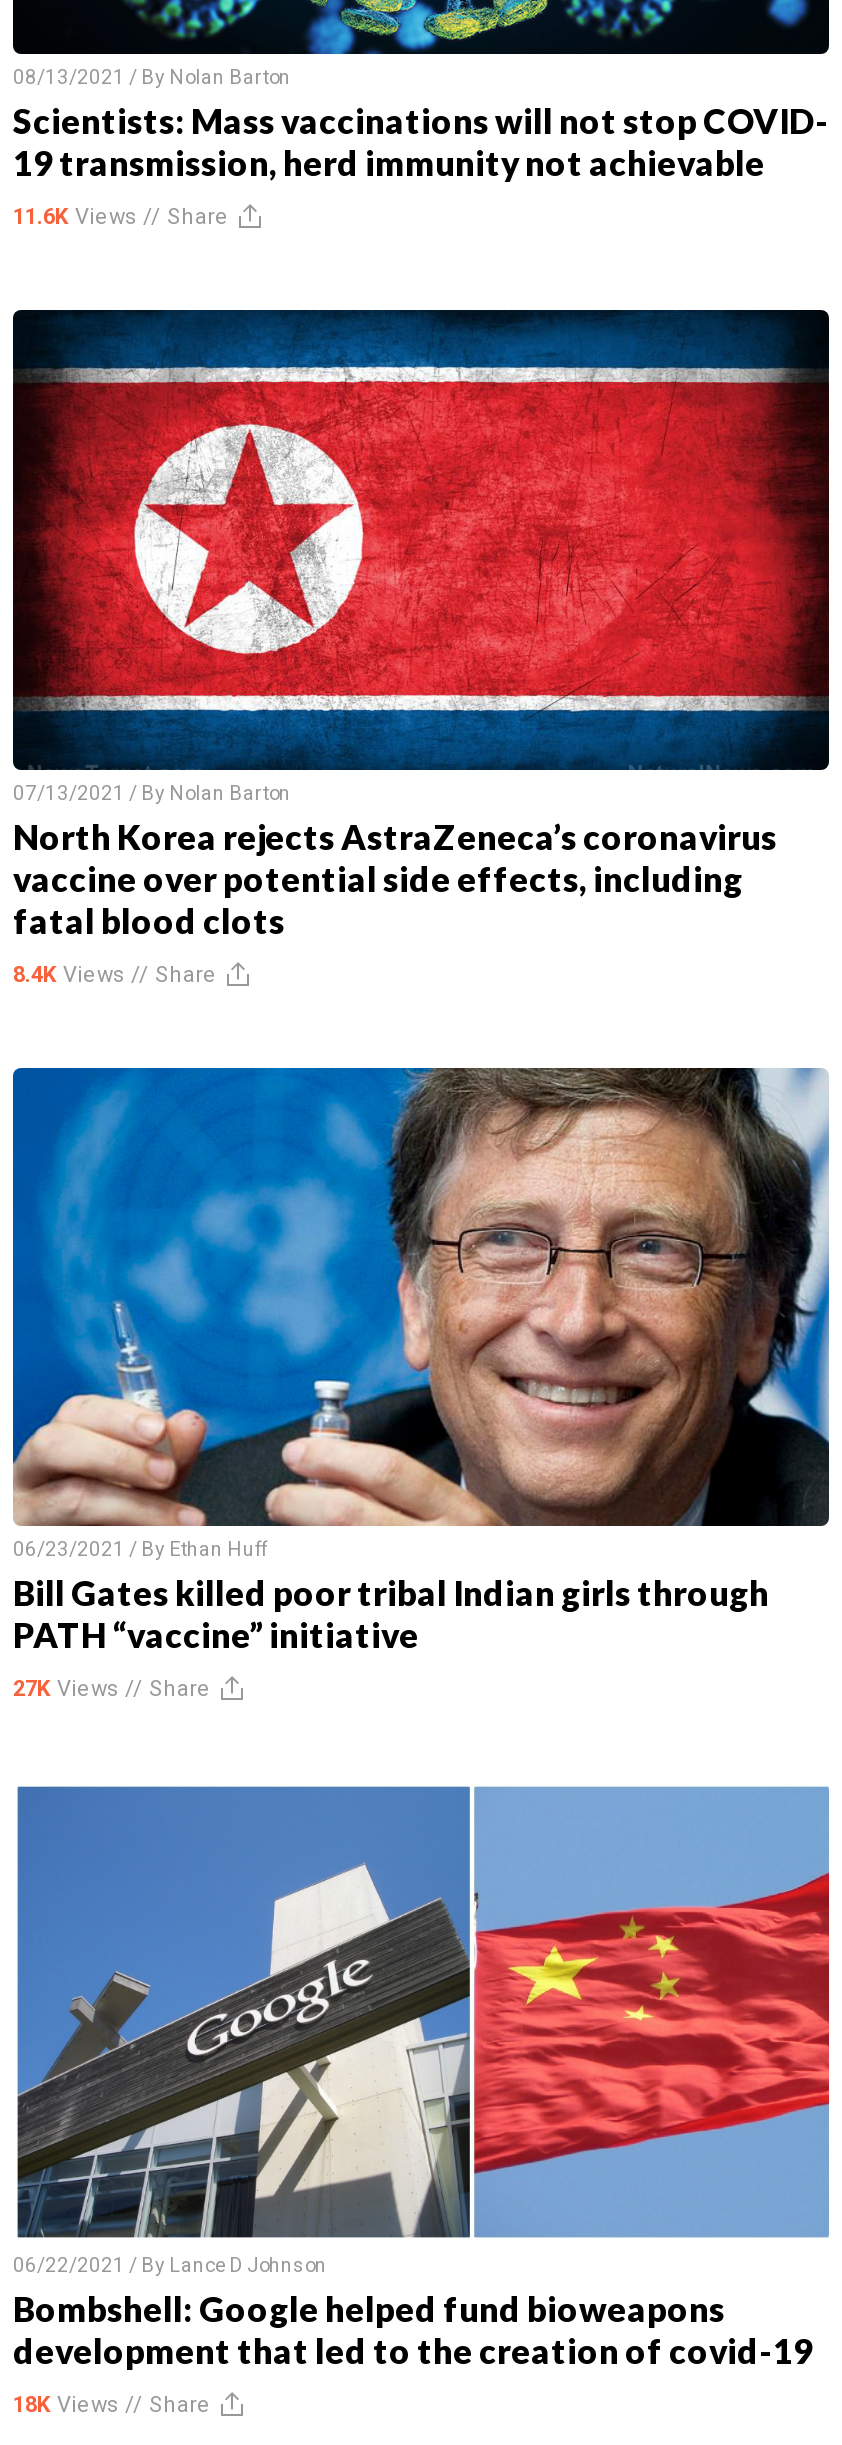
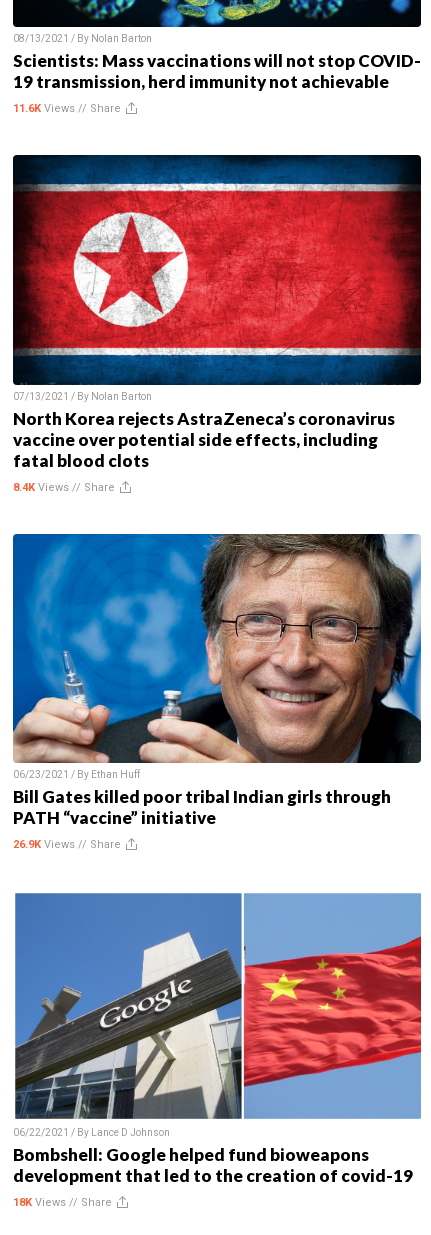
[13,1676,211,1702] 27K Views // Share -> [13,838,121,851] 26.9K Views // Share

